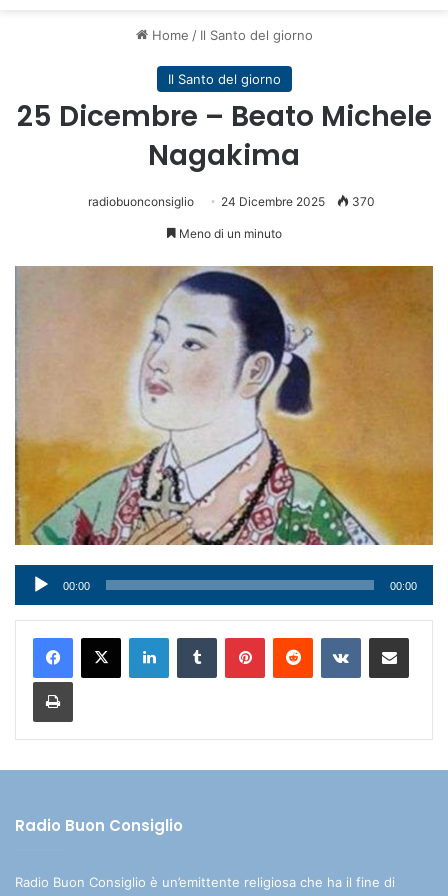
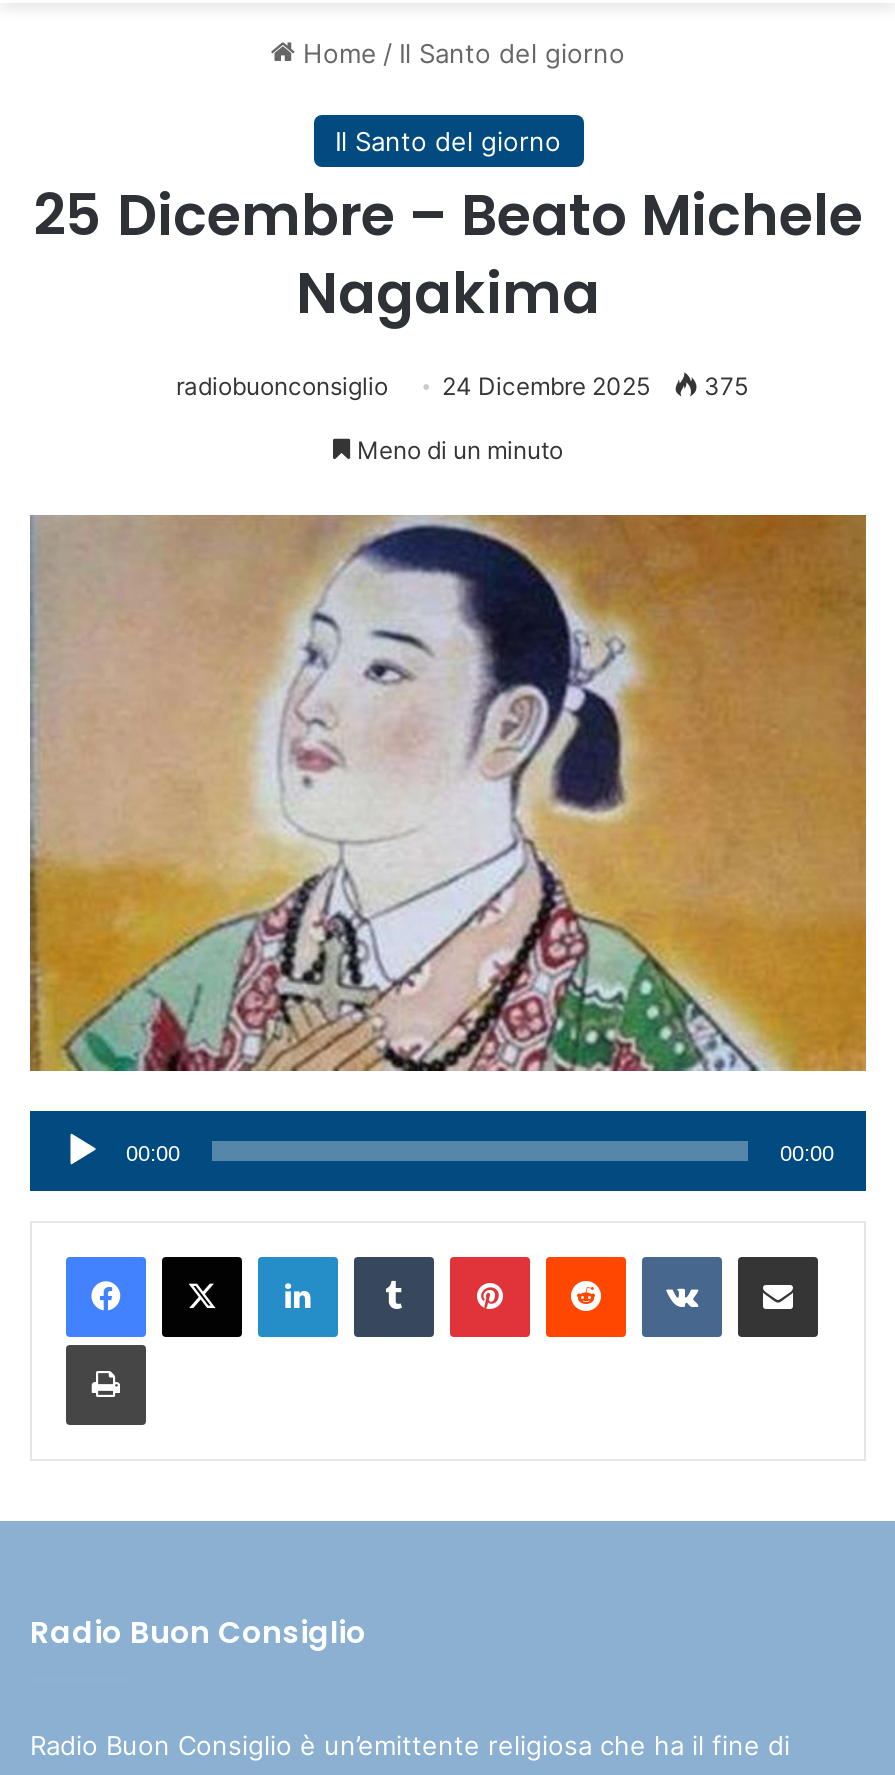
[87,194,374,209] radiobuonconsiglio 24 Dicembre 2025 370 -> [176,371,748,401] radiobuonconsiglio 24 Dicembre 2025 375

